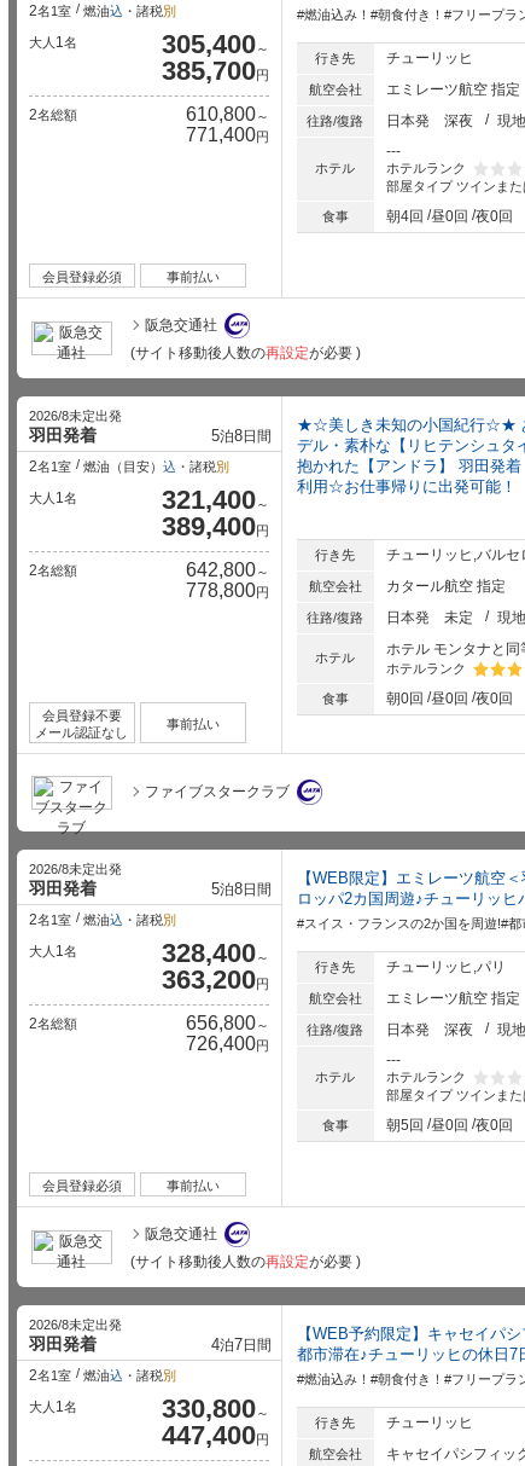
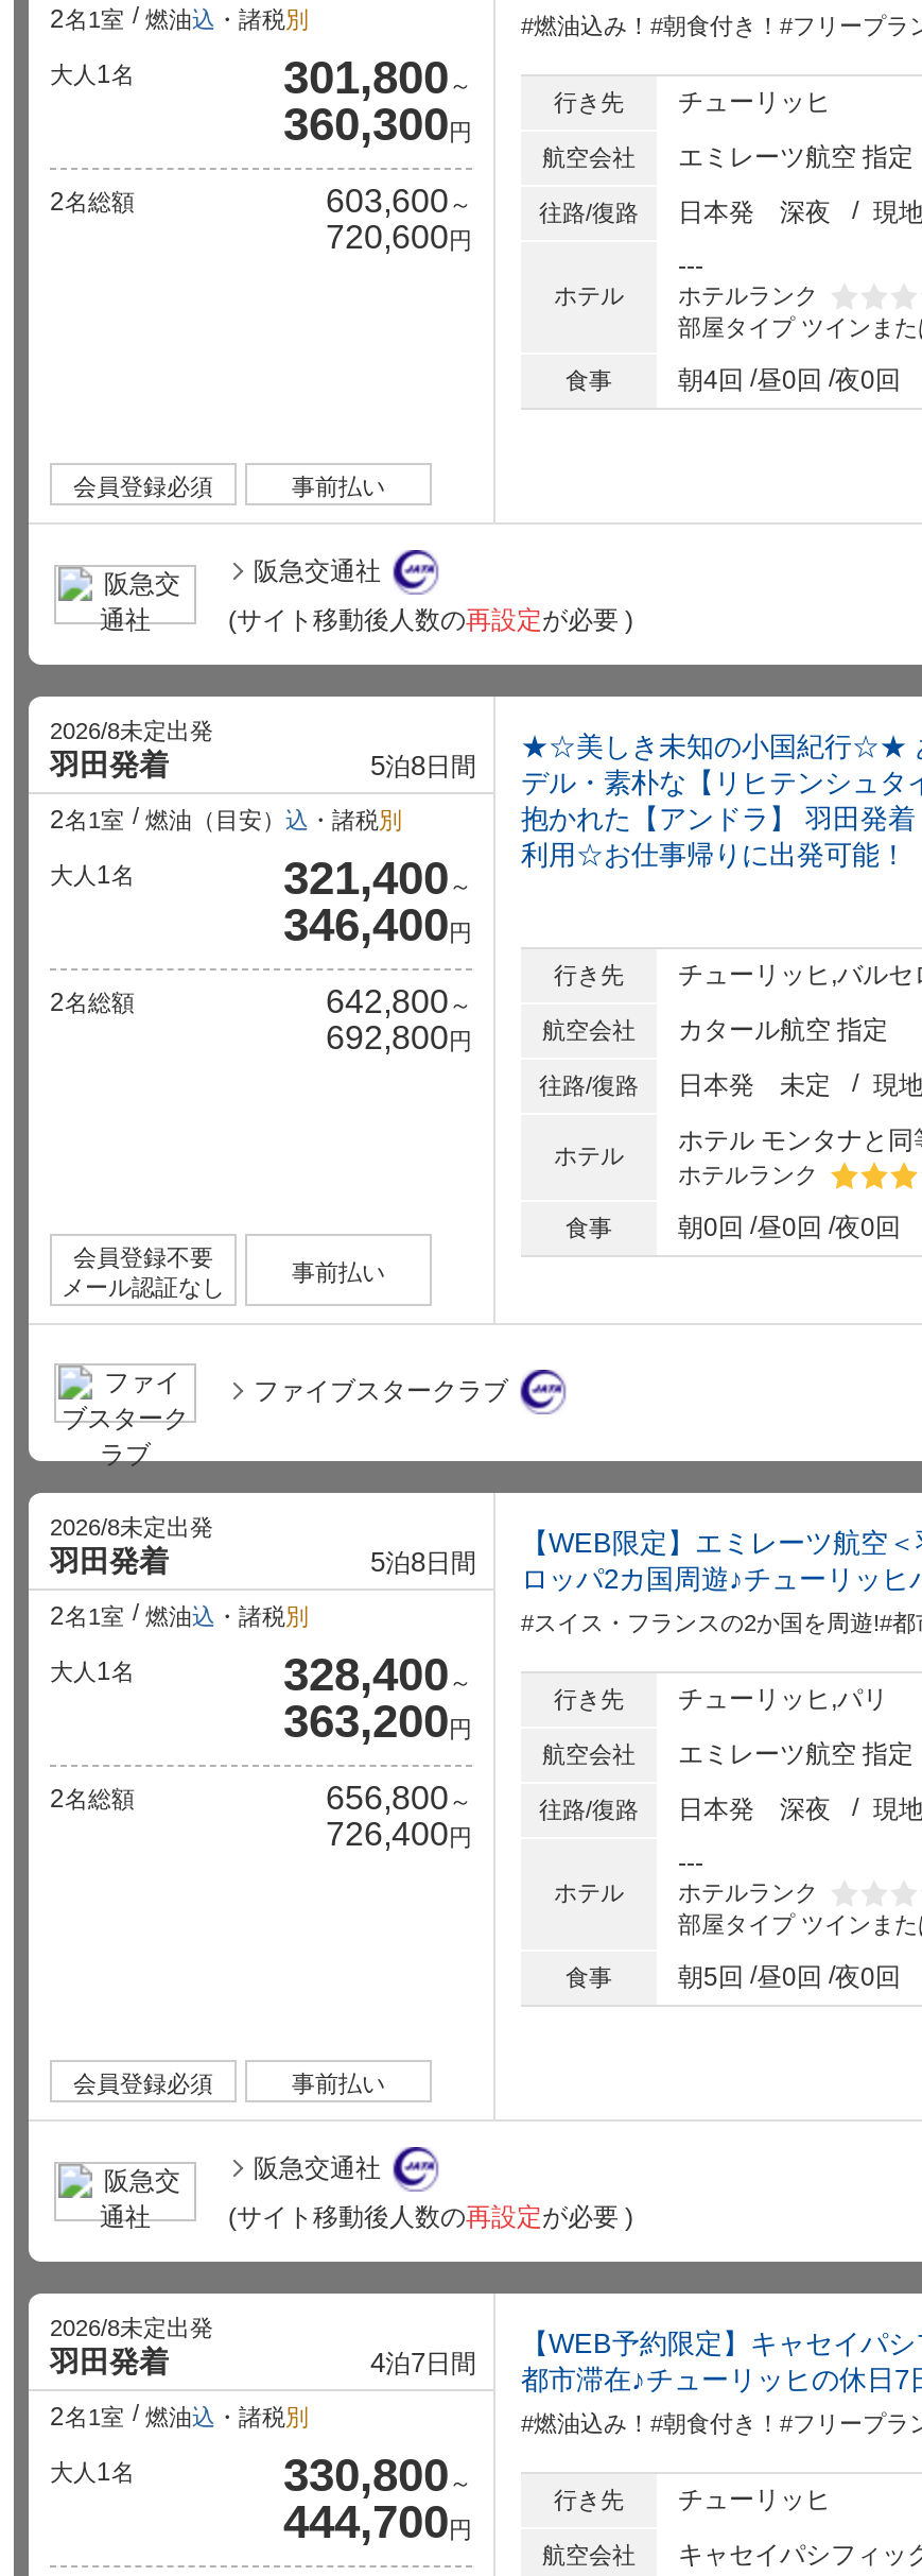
[162,29,269,59] 305,400～ -> [283,51,472,104] 301,800～
[162,55,269,86] 385,700円 -> [283,97,472,150] 360,300円
[186,104,269,124] 610,800～ -> [326,182,472,218] 603,600～
[186,124,269,145] 771,400円 -> [326,218,472,254] 720,600円
[162,511,269,541] 389,400円 -> [283,898,472,951] 346,400円
[186,580,269,600] 778,800円 -> [326,1019,472,1055] 692,800円
[162,1420,269,1450] 447,400円 -> [283,2495,472,2548] 444,700円

